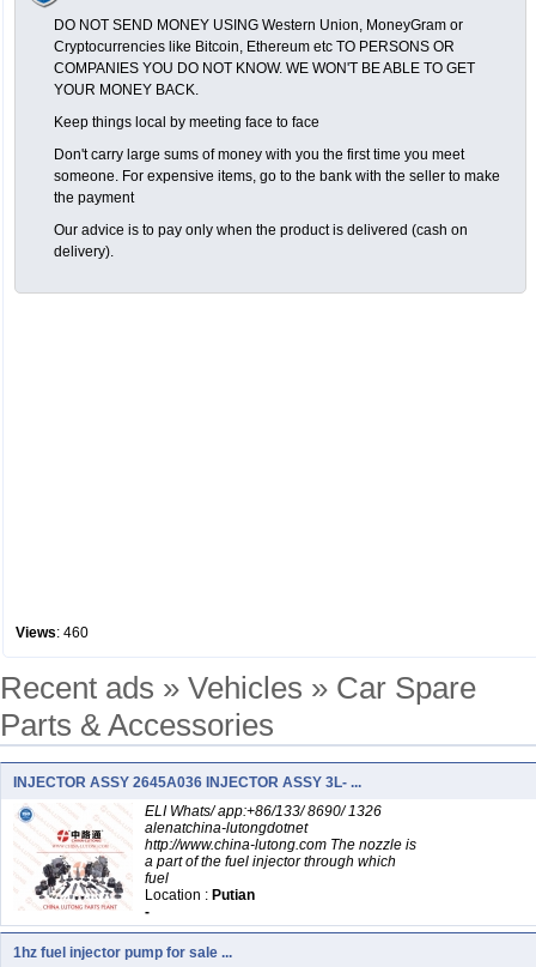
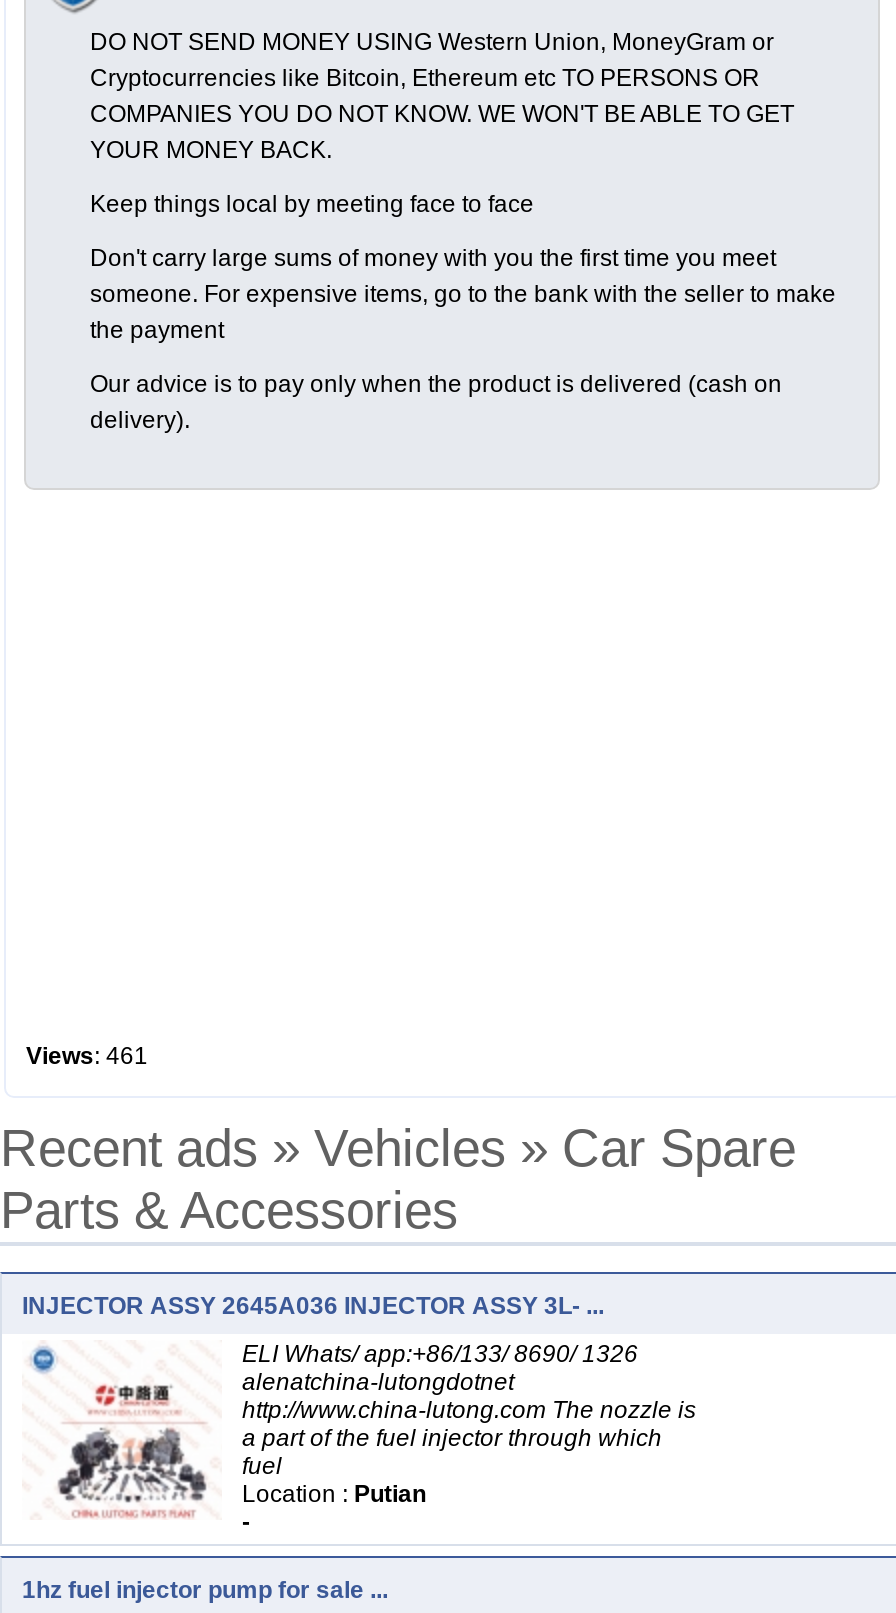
[16,624,89,641] Views: 460 -> [26,1042,148,1070] Views: 461

